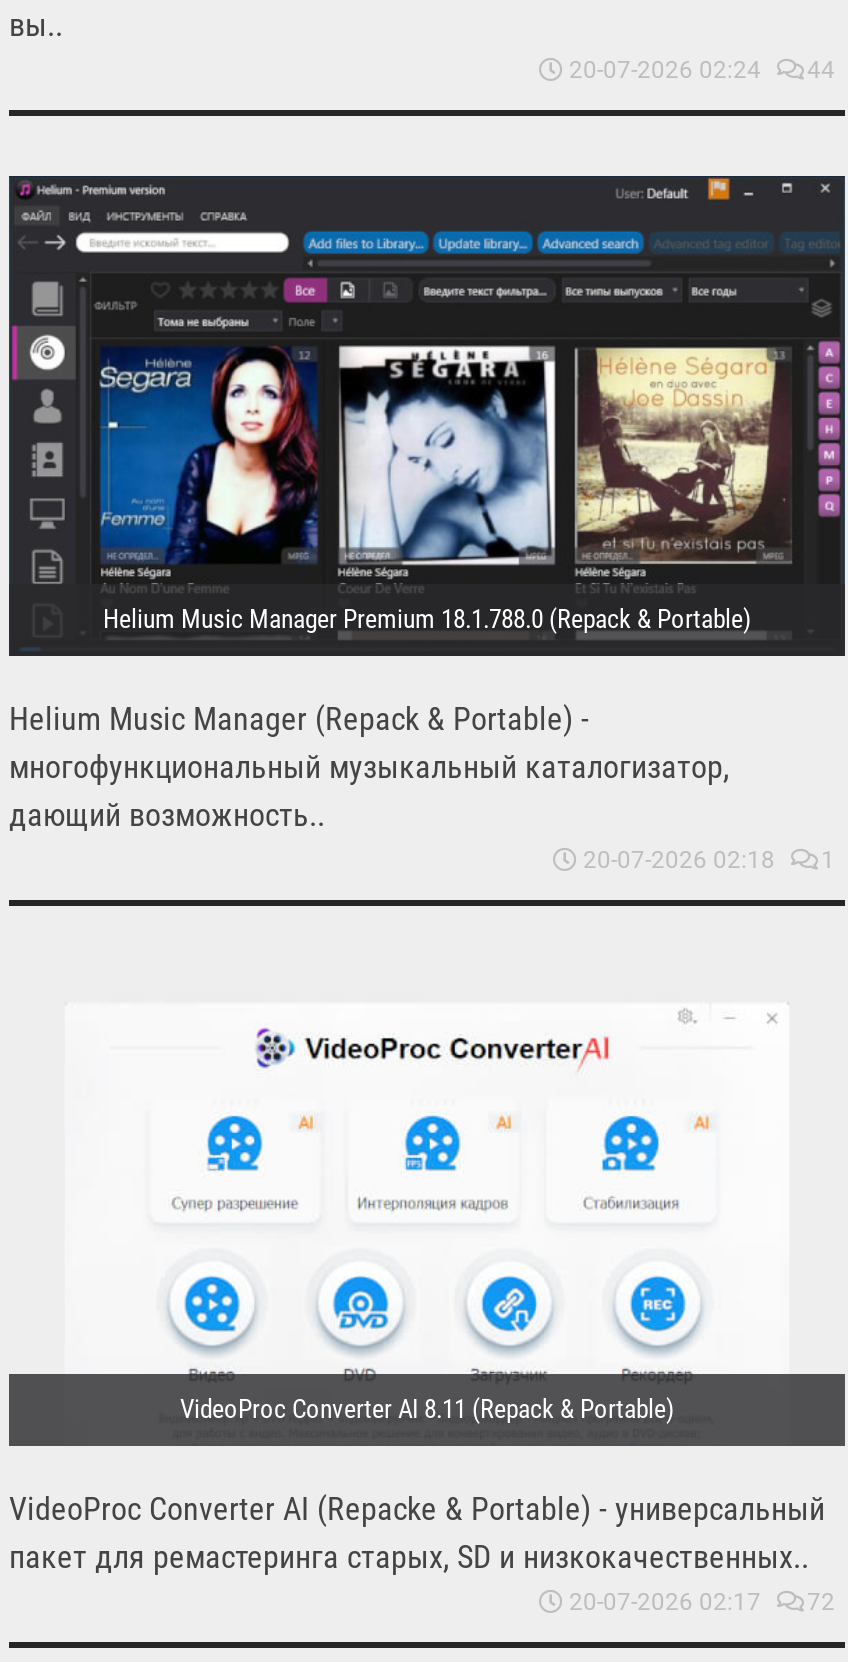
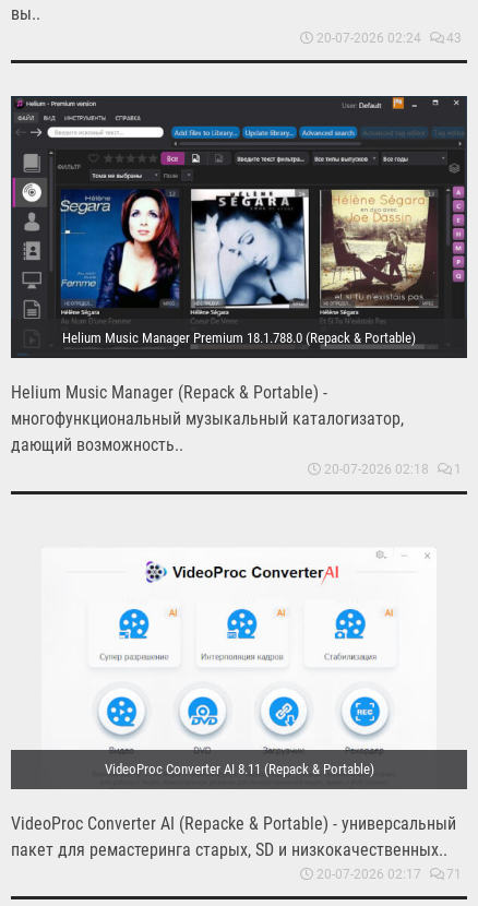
[569,56,835,84] 20-07-2026 02:24 44 -> [316,30,462,46] 20-07-2026 02:24 43
[569,1588,835,1616] 20-07-2026 02:17 72 -> [316,866,462,882] 20-07-2026 02:17 71

